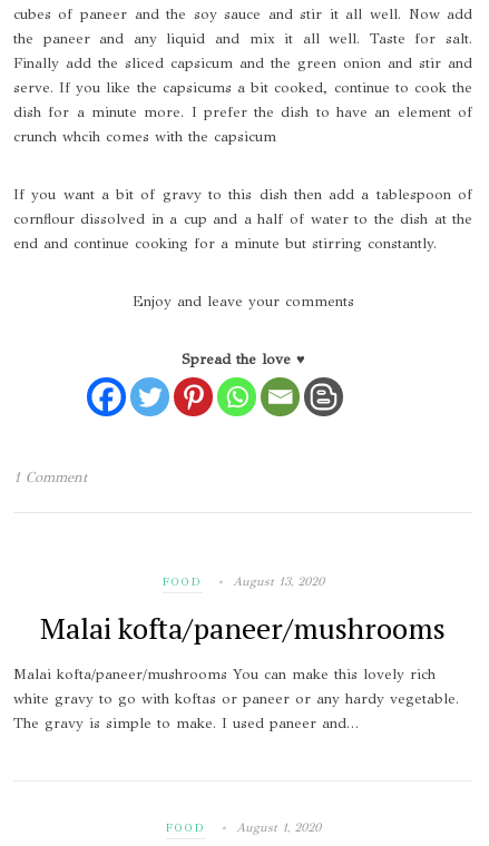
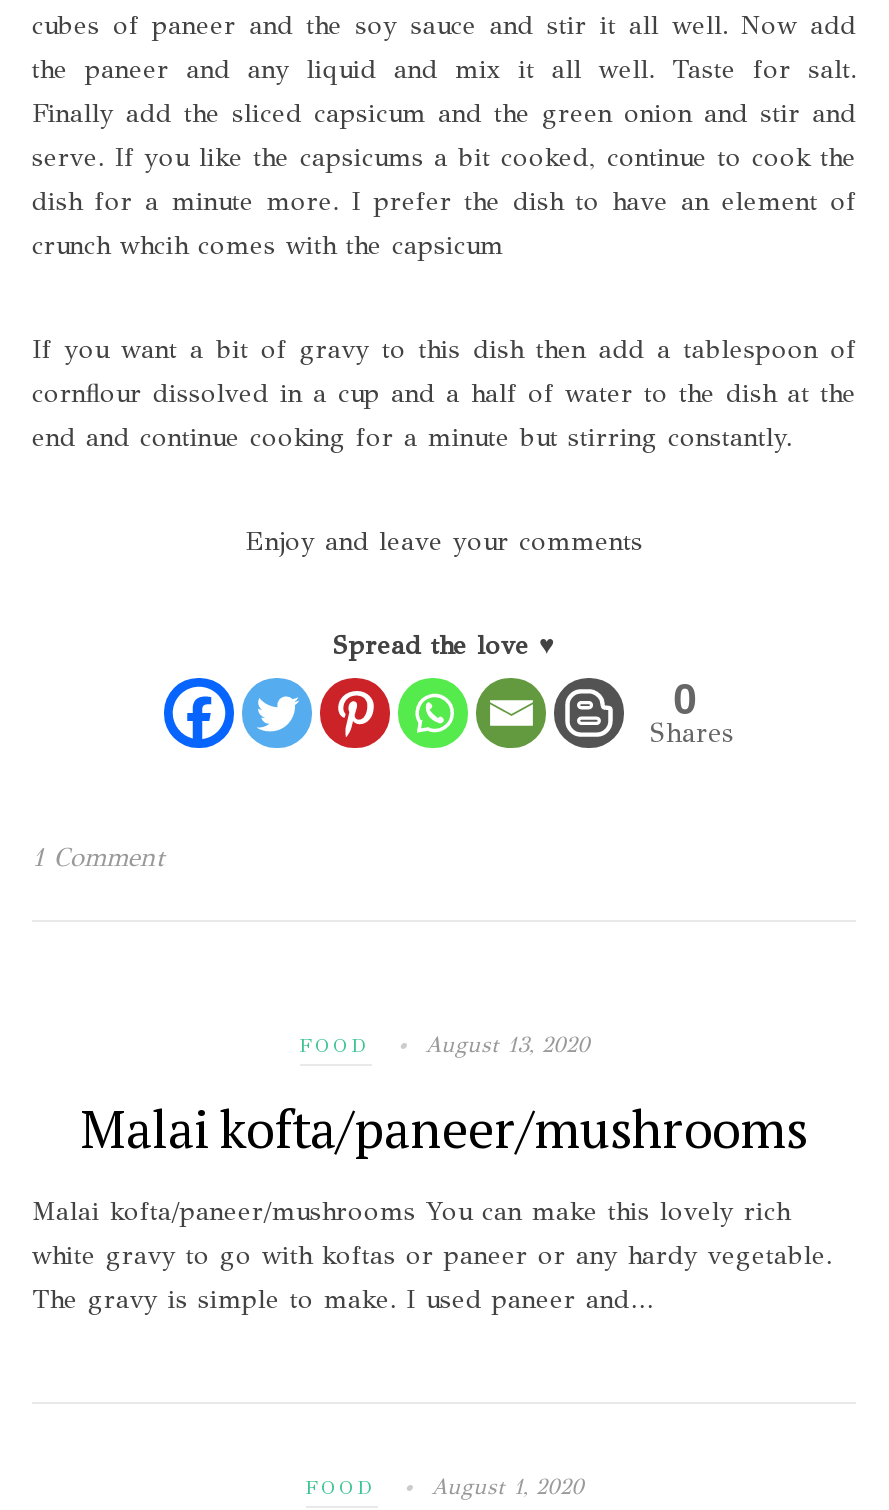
none -> [650,673,734,749] 0 | Shares

